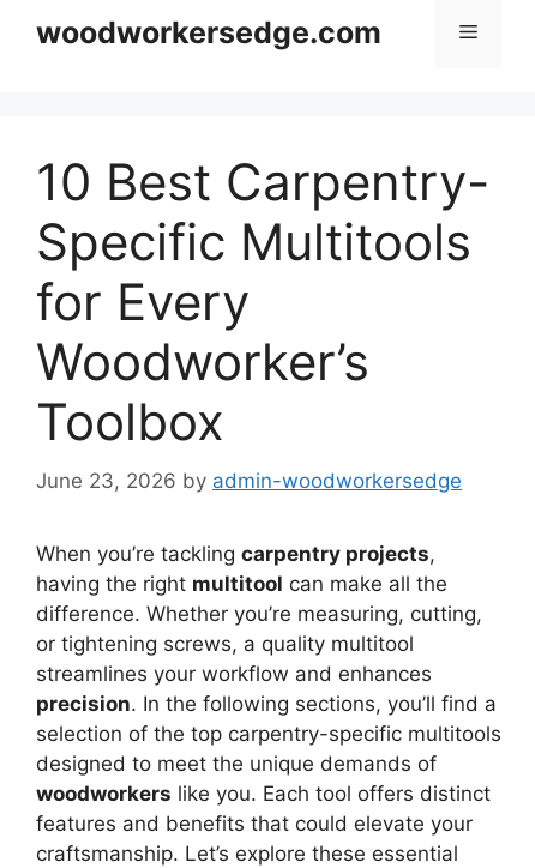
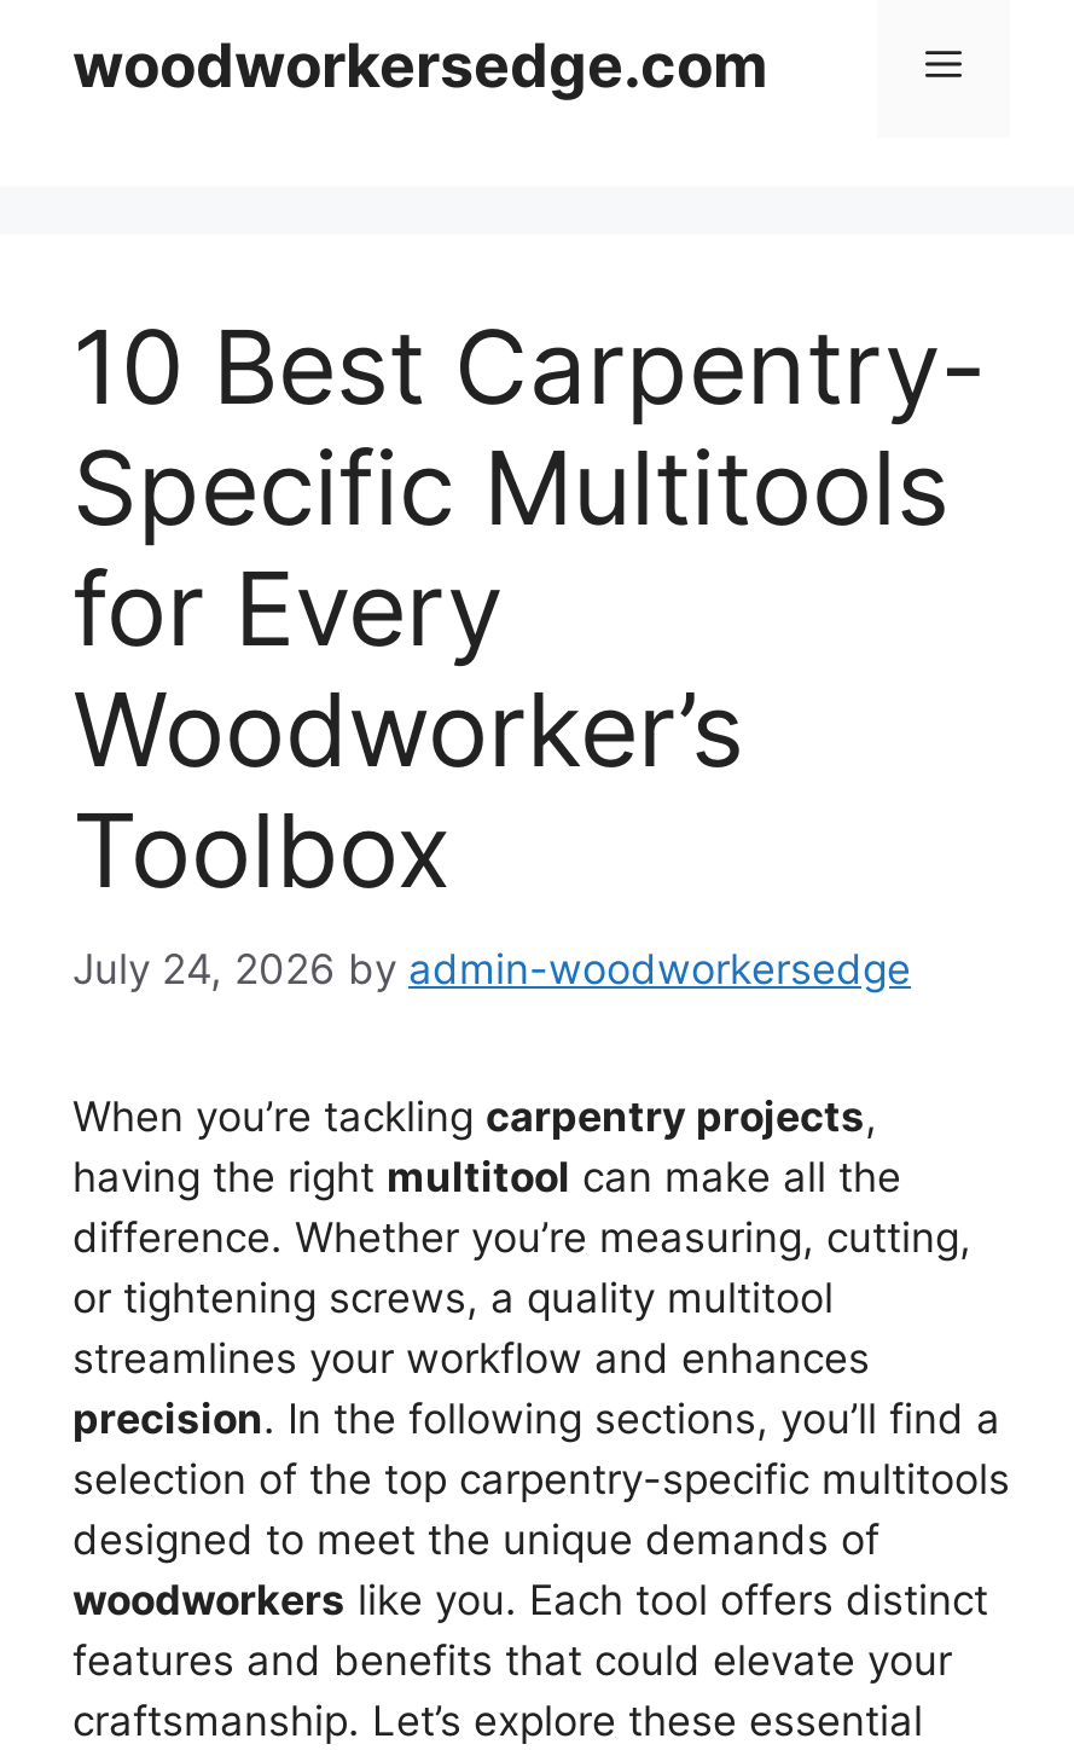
[36,468,462,492] June 23, 2026 by admin-woodworkersedge -> [72,944,911,992] July 24, 2026 by admin-woodworkersedge

